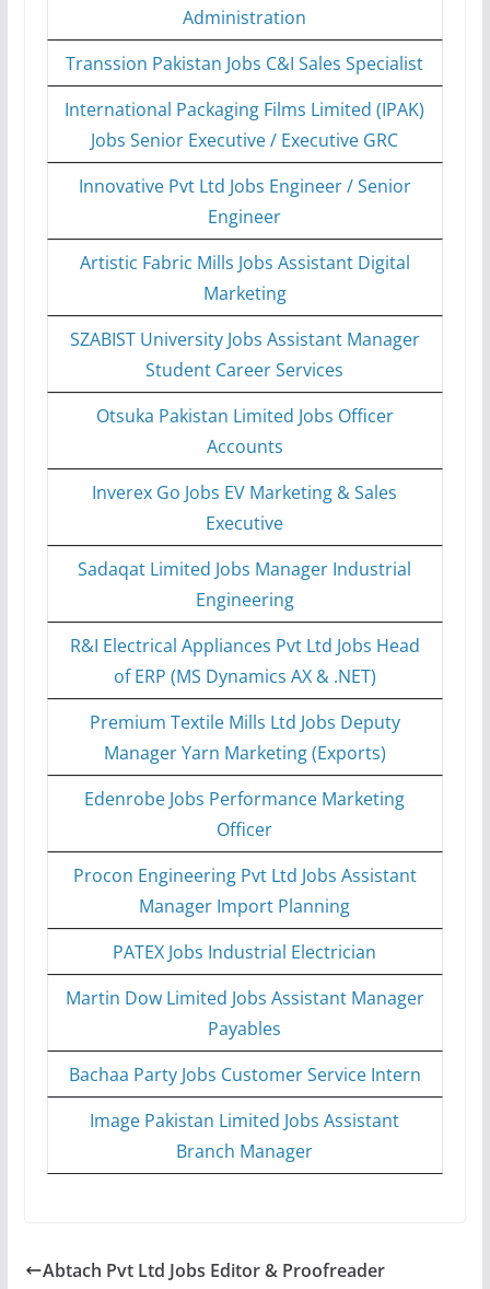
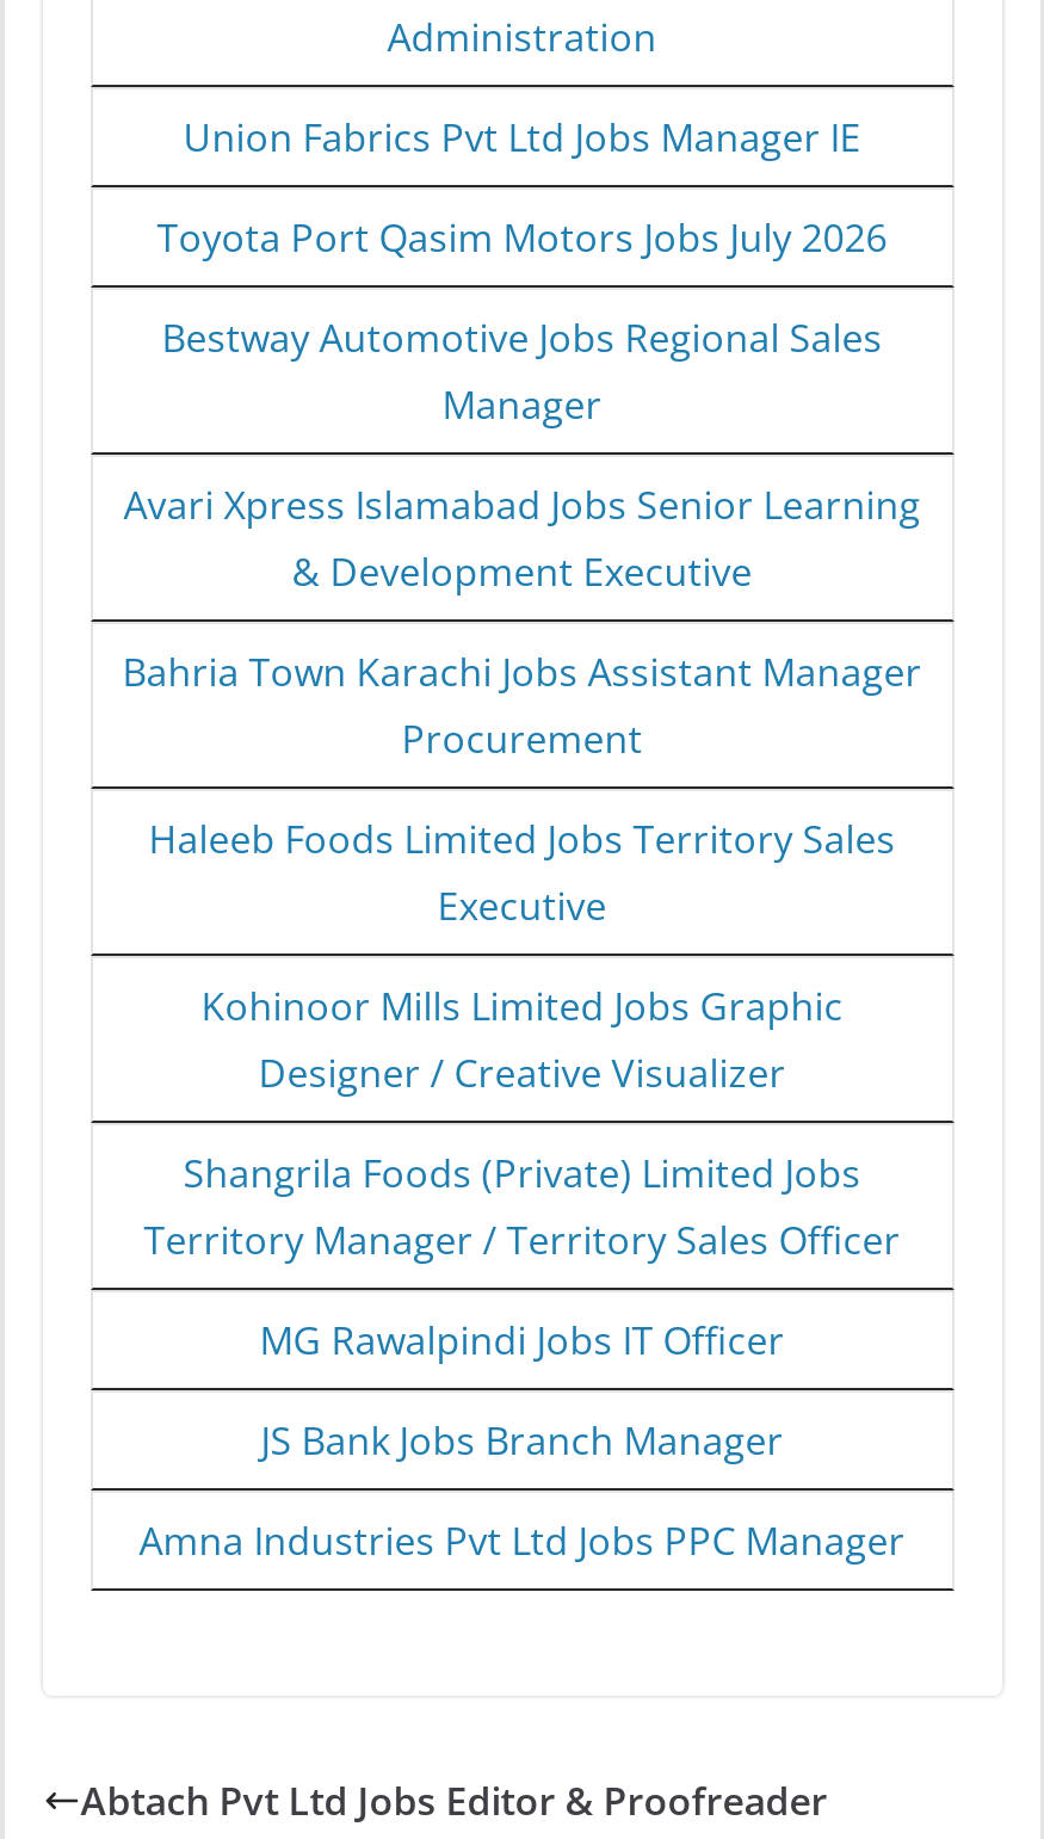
[65,51,425,504] Transsion Pakistan Jobs C&I Sales Specialist | International Packaging Films Limited (IPAK) | Jobs Senior Executive / Executive GRC | Innovative Pvt Ltd Jobs Engineer / Senior | Engineer | Artistic Fabric Mills Jobs Assistant Digital | Marketing | SZABIST University Jobs Assistant Manager | Student Career Services | Otsuka Pakistan Limited Jobs Officer | Accounts | Inverex Go Jobs EV Marketing & Sales -> [122,110,922,864] Union Fabrics Pvt Ltd Jobs Manager IE | Toyota Port Qasim Motors Jobs July 2026 | Bestway Automotive Jobs Regional Sales | Manager | Avari Xpress Islamabad Jobs Senior Learning | & Development Executive | Bahria Town Karachi Jobs Assistant Manager | Procurement | Haleeb Foods Limited Jobs Territory Sales
[65,557,424,1163] Sadaqat Limited Jobs Manager Industrial | Engineering | R&I Electrical Appliances Pvt Ltd Jobs Head | of ERP (MS Dynamics AX & .NET) | Premium Textile Mills Ltd Jobs Deputy | Manager Yarn Marketing (Exports) | Edenrobe Jobs Performance Marketing | Officer | Procon Engineering Pvt Ltd Jobs Assistant | Manager Import Planning | PATEX Jobs Industrial Electrician | Martin Dow Limited Jobs Assistant Manager | Payables | Bachaa Party Jobs Customer Service Intern | Image Pakistan Limited Jobs Assistant | Branch Manager -> [139,979,905,1566] Kohinoor Mills Limited Jobs Graphic | Designer / Creative Visualizer | Shangrila Foods (Private) Limited Jobs | Territory Manager / Territory Sales Officer | MG Rawalpindi Jobs IT Officer | JS Bank Jobs Branch Manager | Amna Industries Pvt Ltd Jobs PPC Manager

